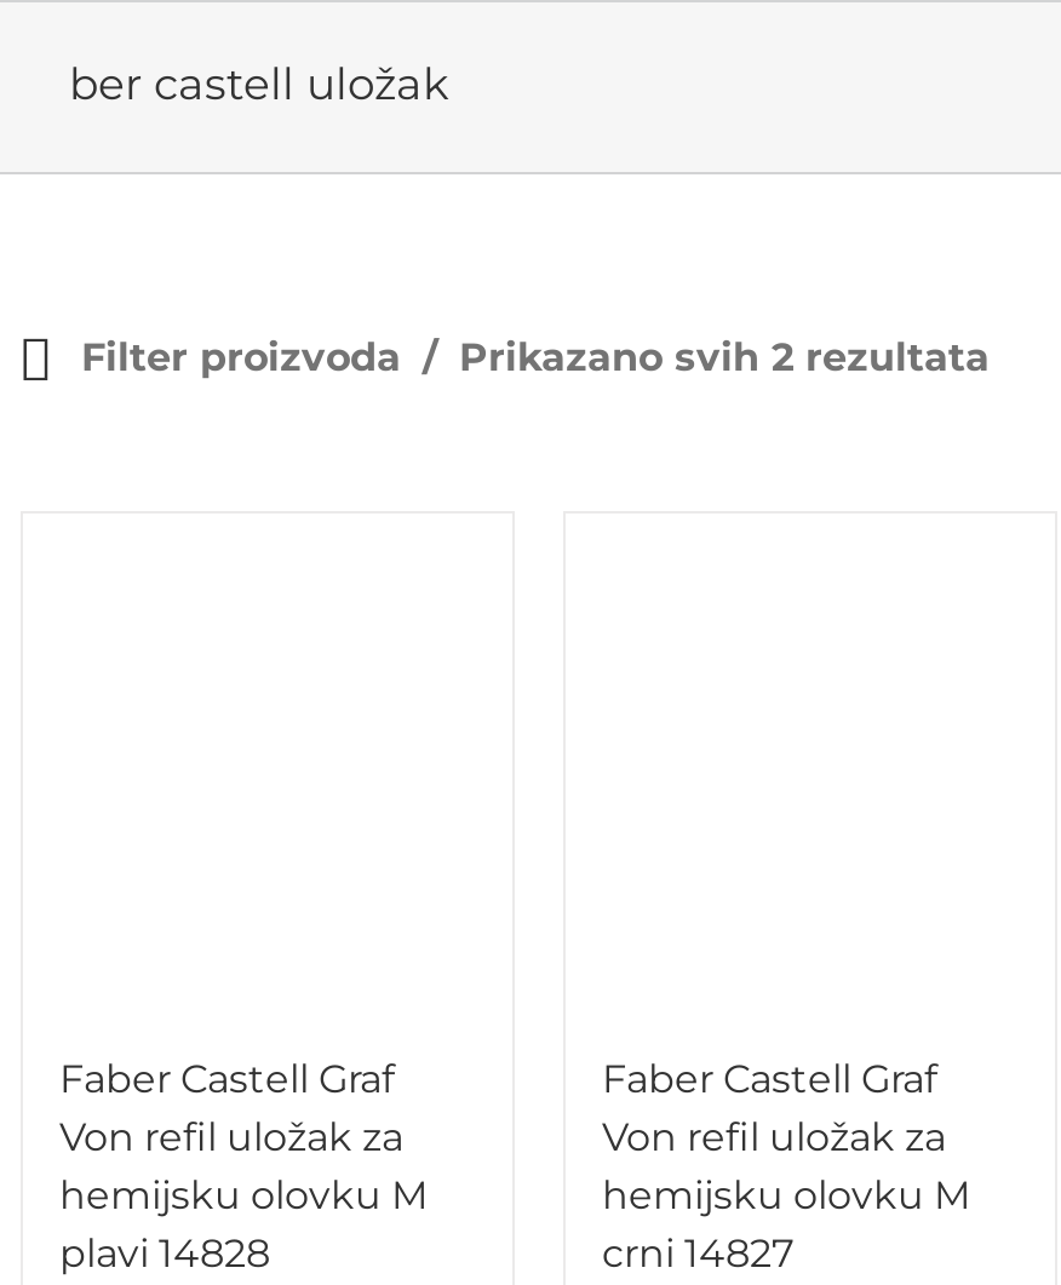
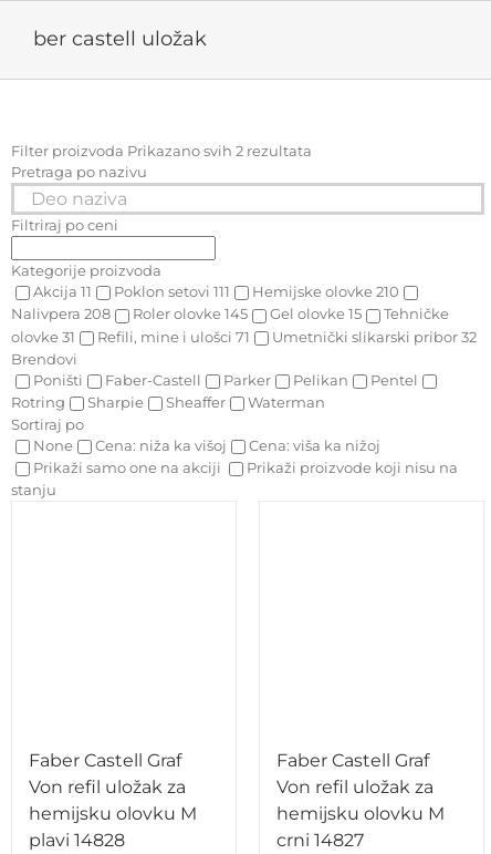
[81,335,990,381] Filter proizvoda | Prikazano svih 2 rezultata -> [11,142,477,498] Filter proizvoda Prikazano svih 2 rezultata | Pretraga po nazivu | Filtriraj po ceni | Kategorije proizvoda | Akcija 11 | Poklon setovi 111 | Hemijske olovke 210 | Nalivpera 208 | Roler olovke 145 | Gel olovke 15 | Tehničke | olovke 31 | Refili, mine i ulošci 71 | Umetnički slikarski pribor 32 | Brendovi | Poništi | Faber-Castell | Parker | Pelikan | Pentel | Rotring | Sharpie | Sheaffer | Waterman | Sortiraj po | None | Cena: niža ka višoj | Cena: viša ka nižoj | Prikaži samo one na akciji | Prikaži proizvode koji nisu na | stanju

